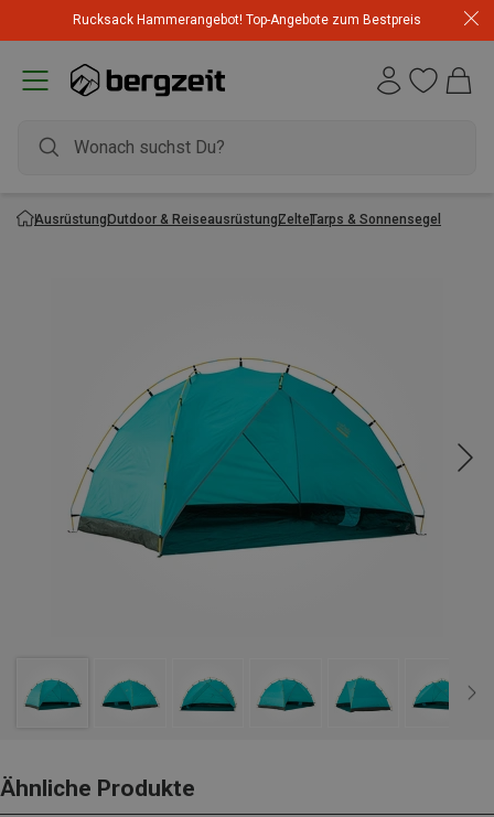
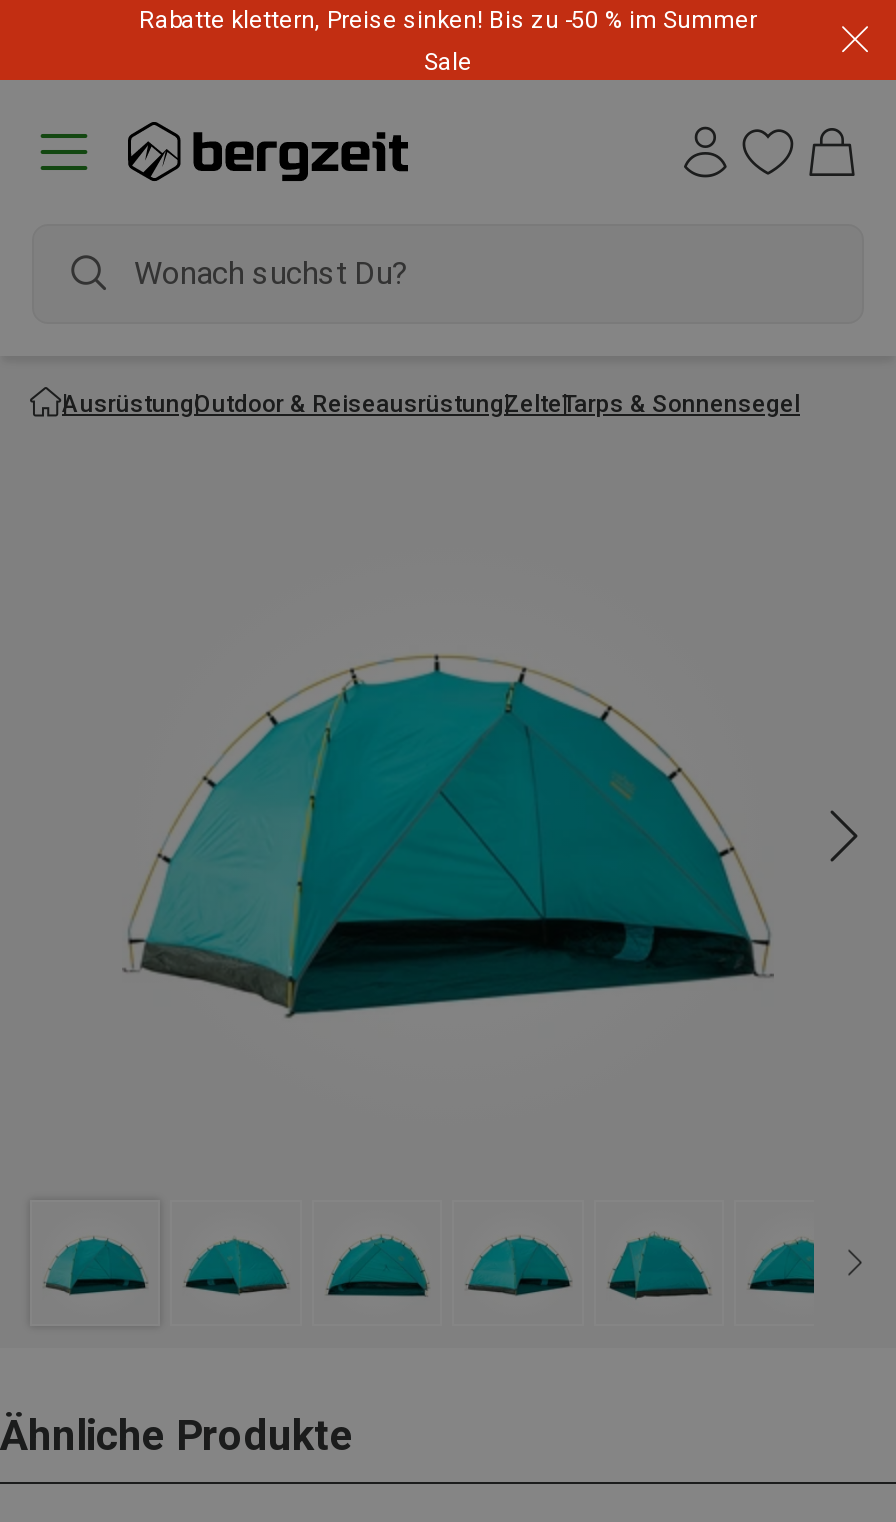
[73,12,421,27] Rucksack Hammerangebot! Top-Angebote zum Bestpreis -> [139,6,757,76] Rabatte klettern, Preise sinken! Bis zu -50 % im Summer | Sale

